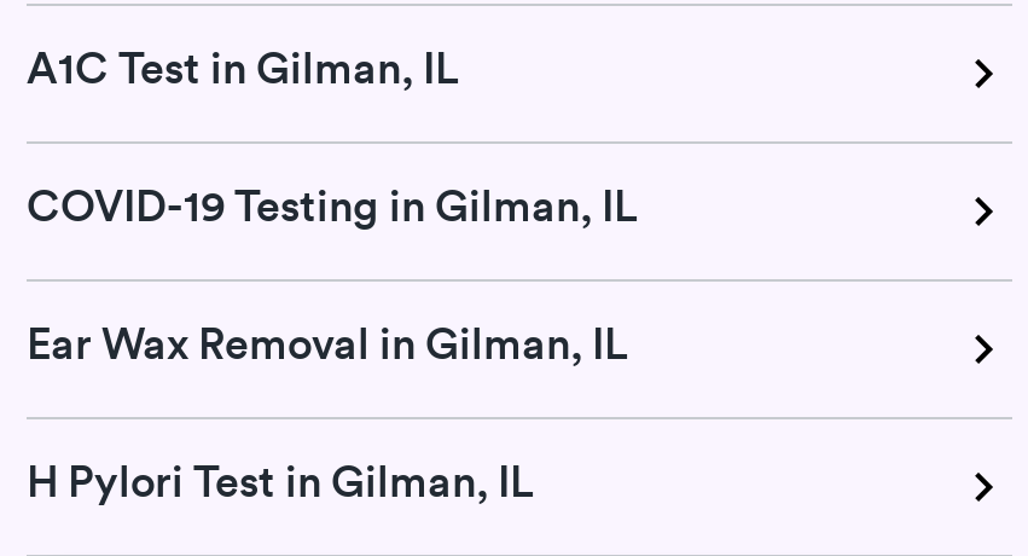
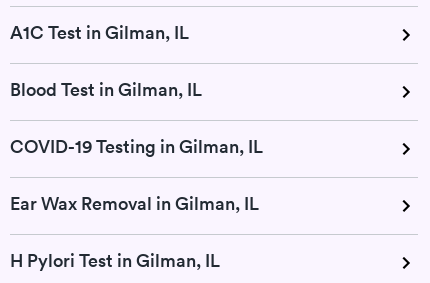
none -> [10,77,202,100] Blood Test in Gilman, IL

